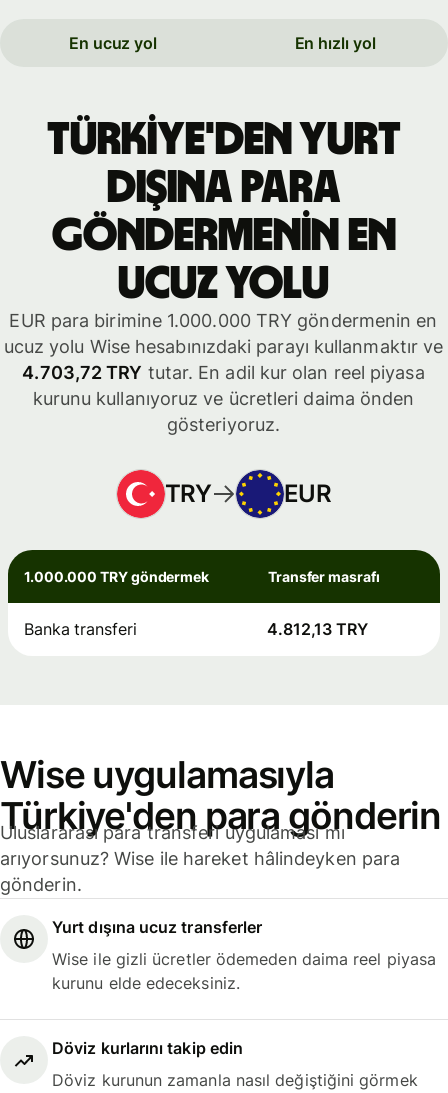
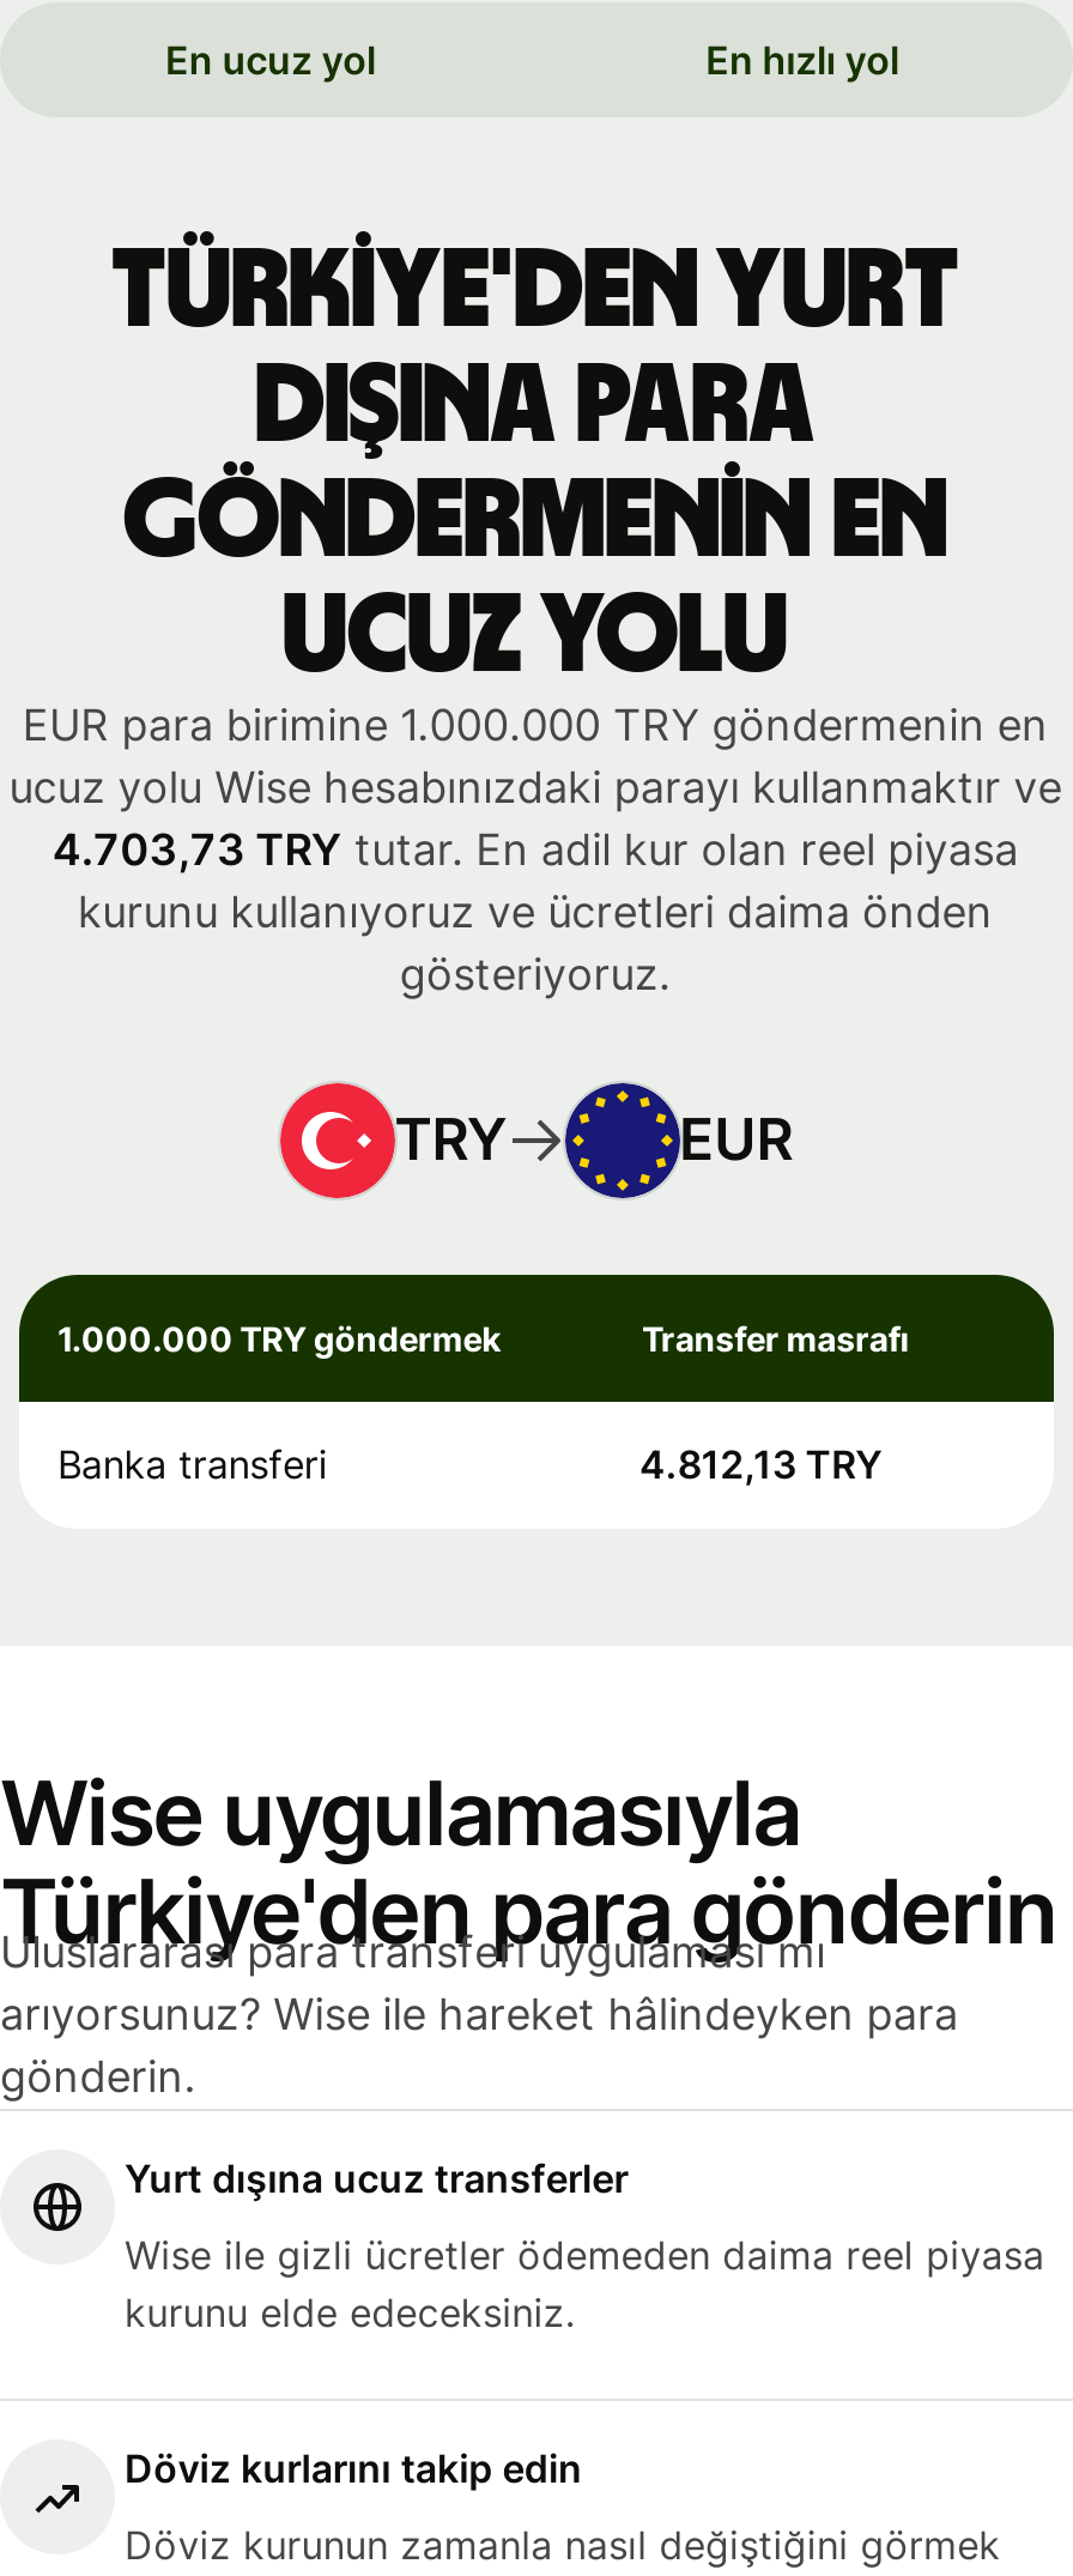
[22,362,425,383] 4.703,72 TRY tutar. En adil kur olan reel piyasa -> [52,823,1018,874] 4.703,73 TRY tutar. En adil kur olan reel piyasa

